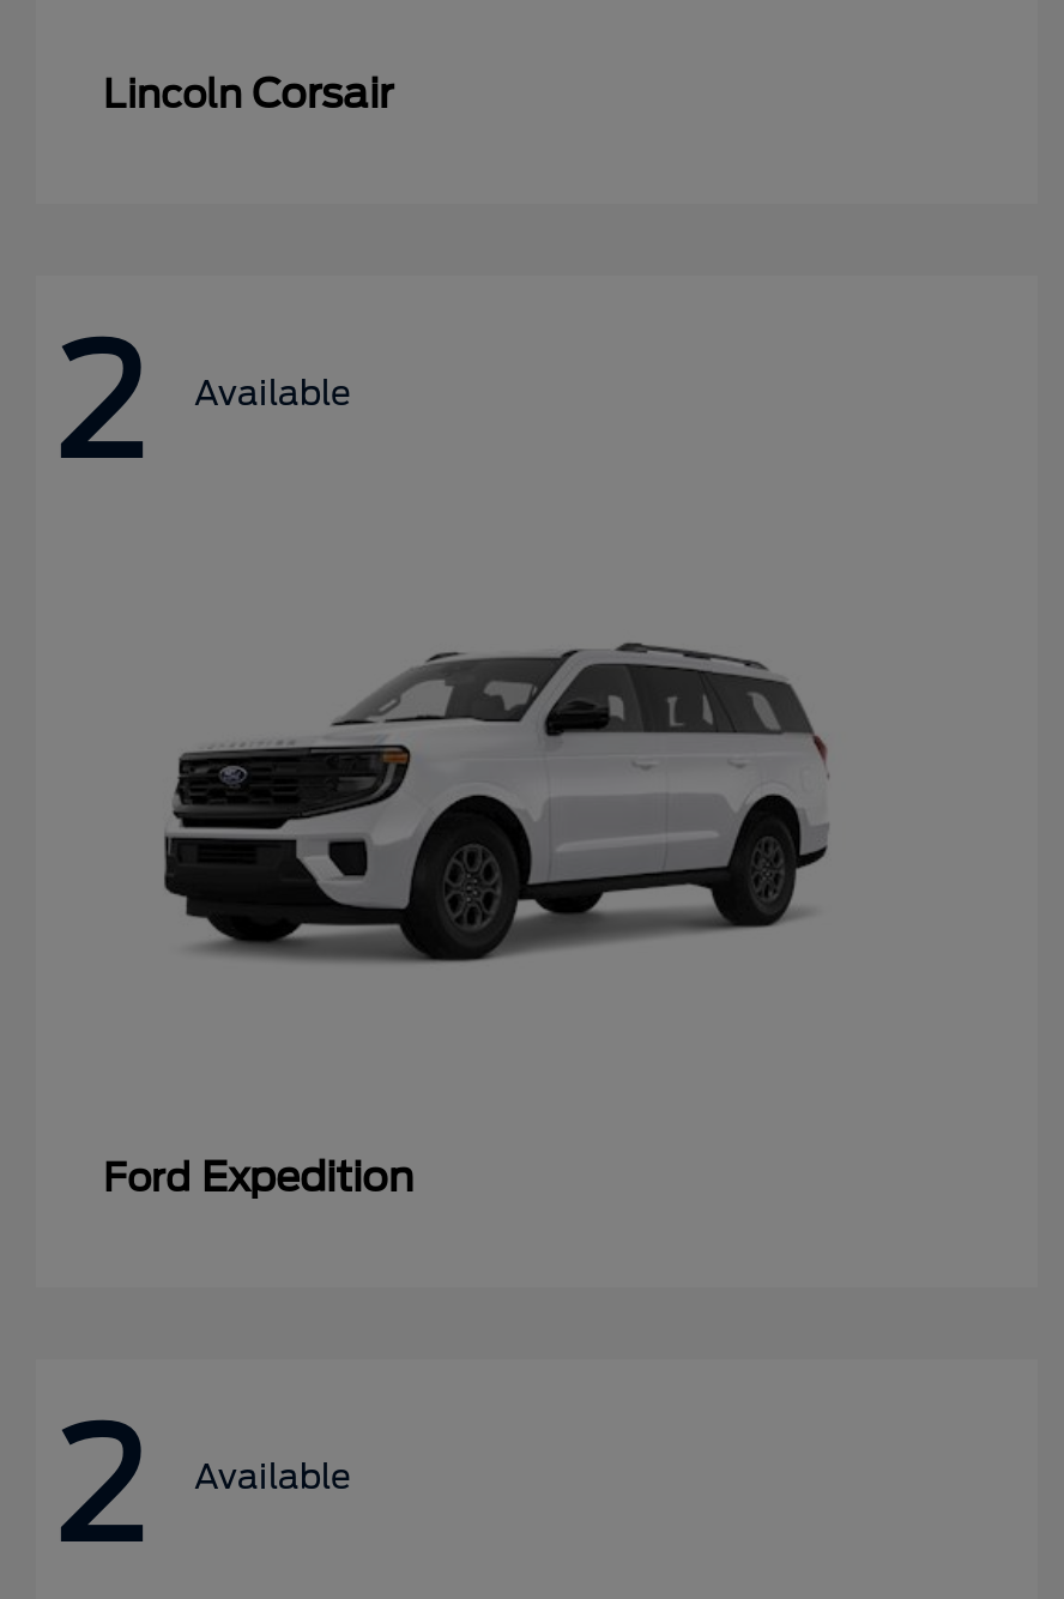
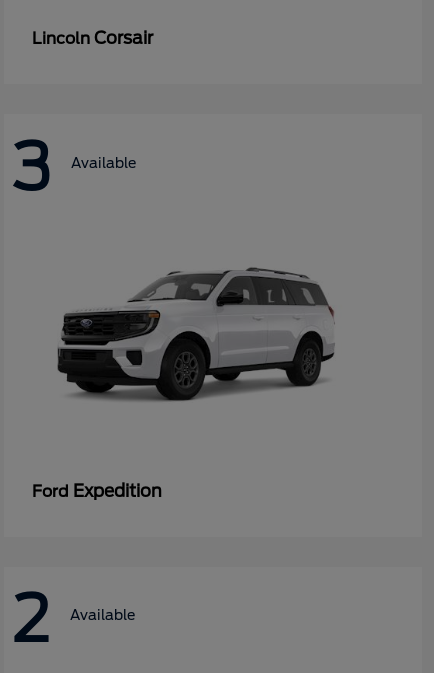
[55,311,350,493] 2 Available -> [12,129,136,205] 3 Available

